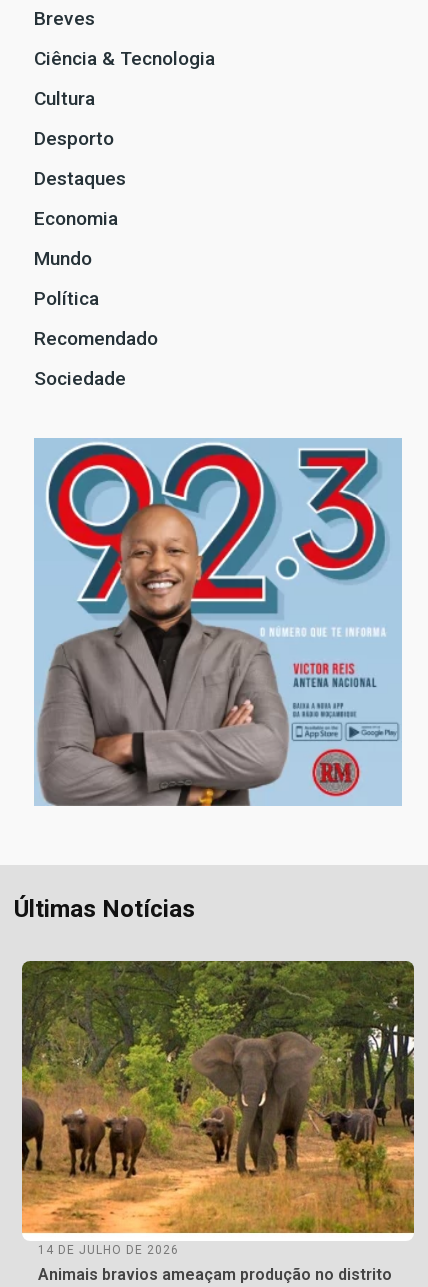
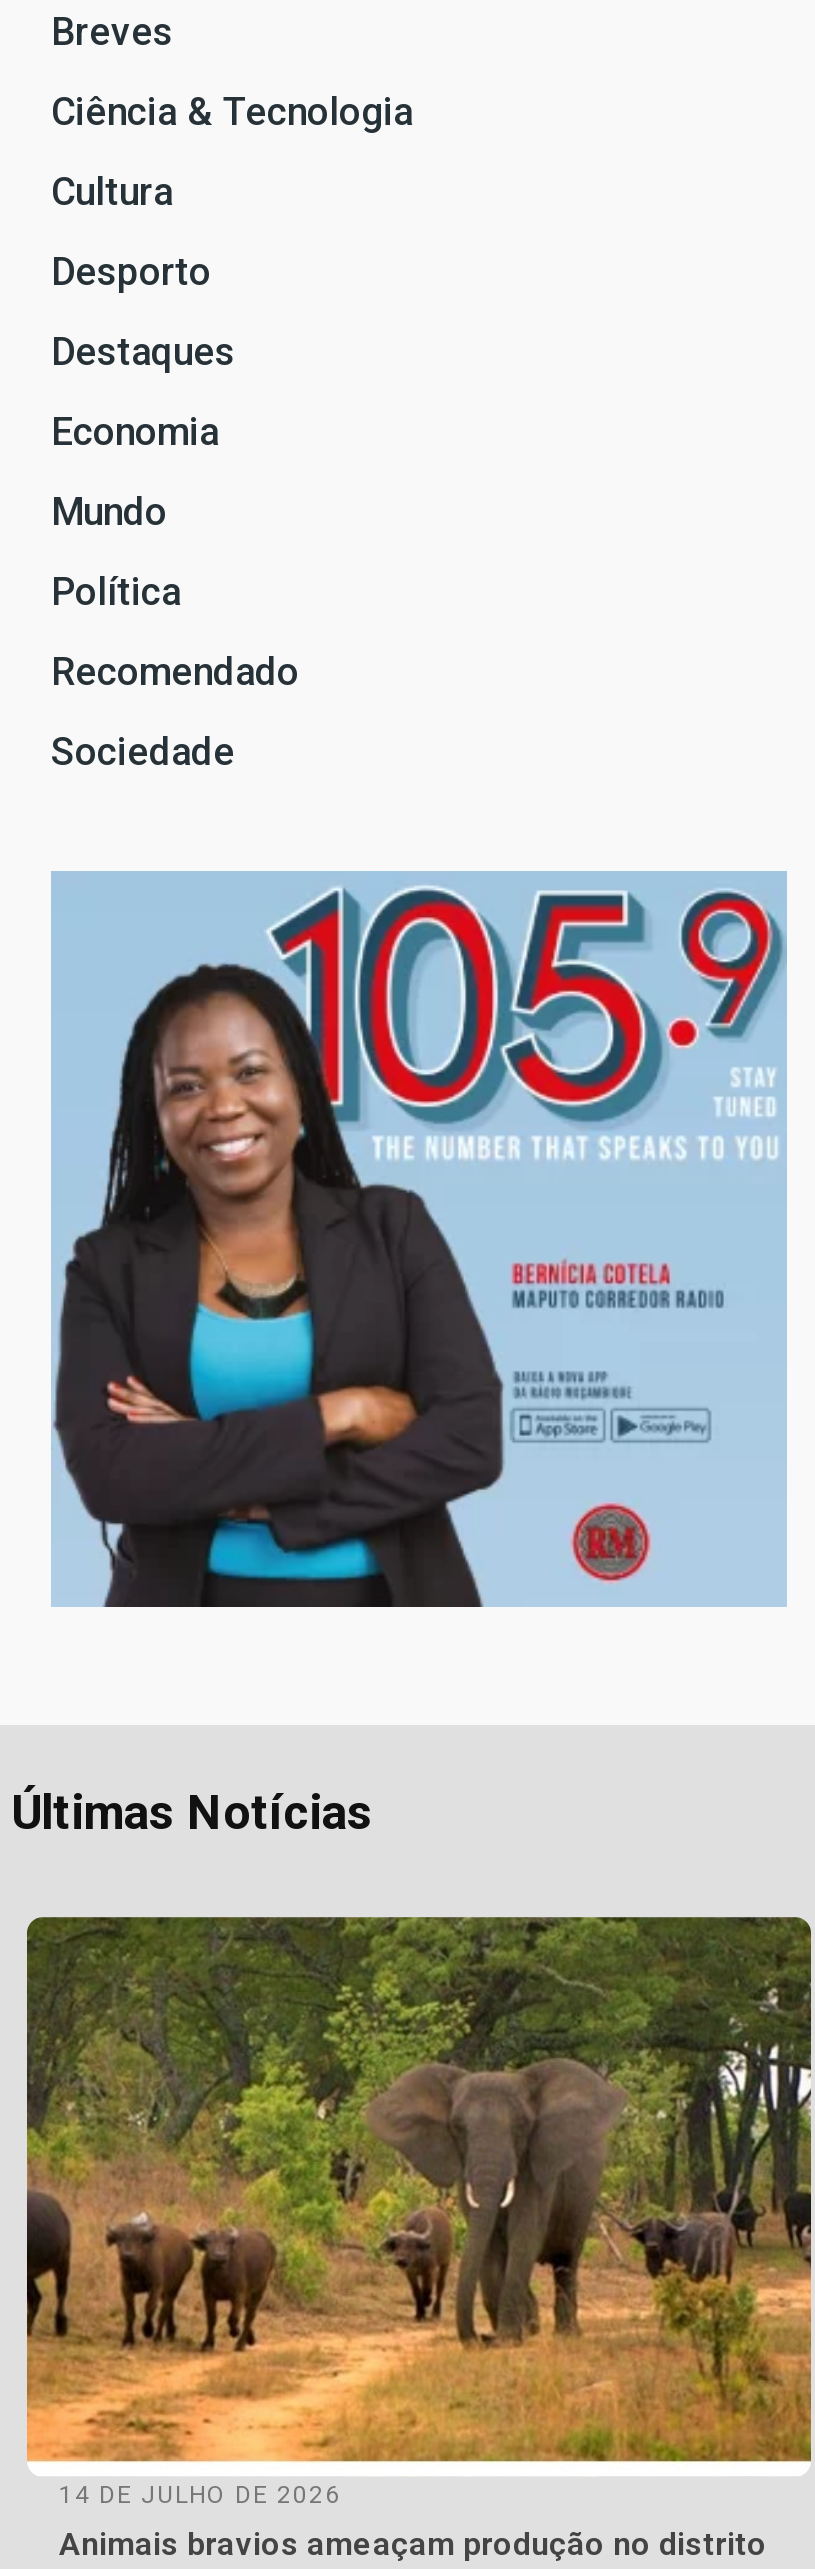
[36,441,400,807] [image] -> [53,879,785,1609] [image]

